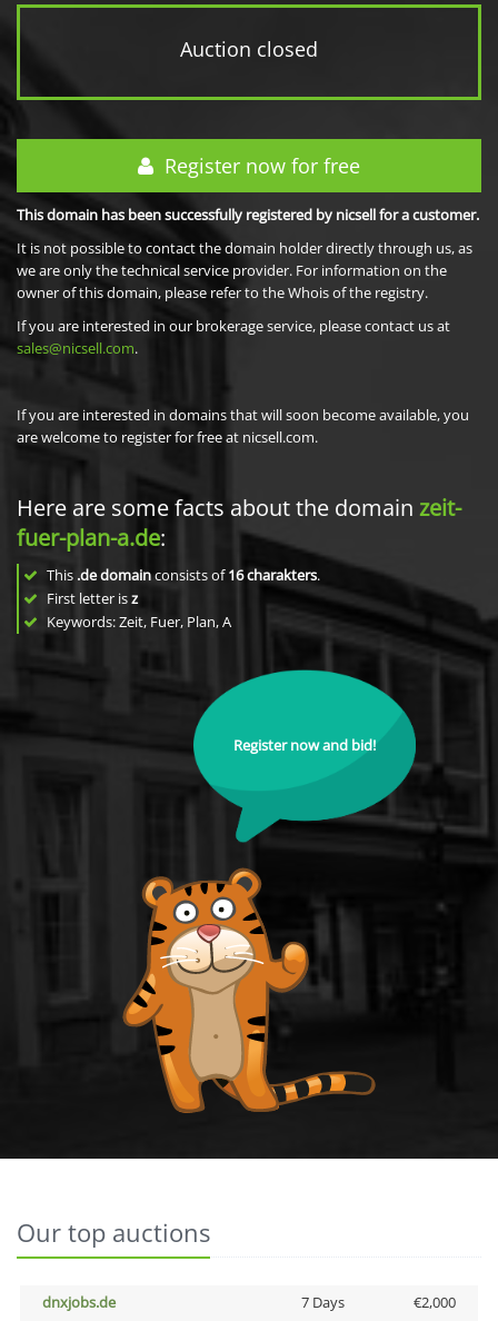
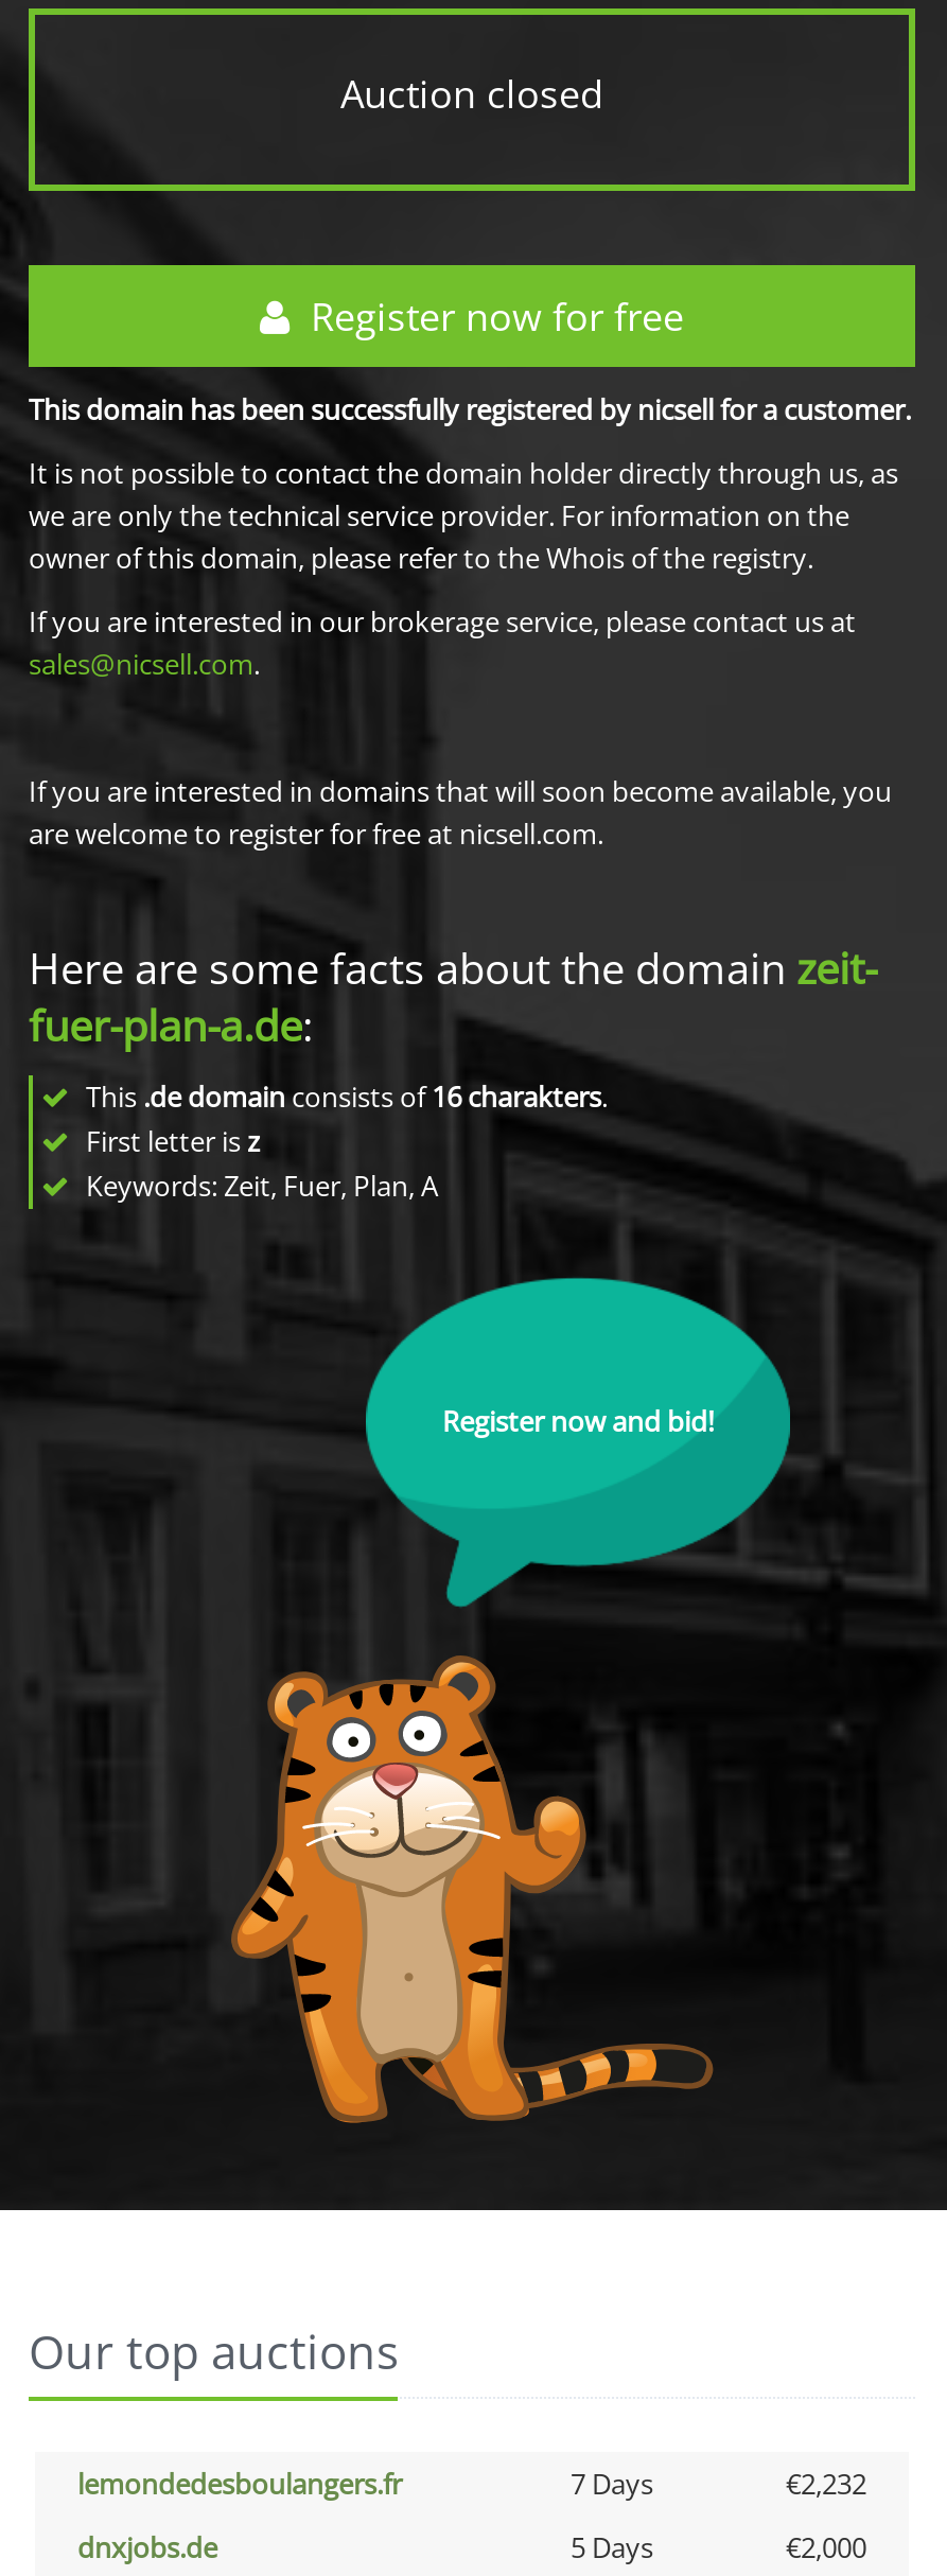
none -> [77,2465,866,2503] lemondedesboulangers.fr | 7 Days | €2,232
[301,1292,344,1312] 7 Days -> [571,2528,653,2566] 5 Days

